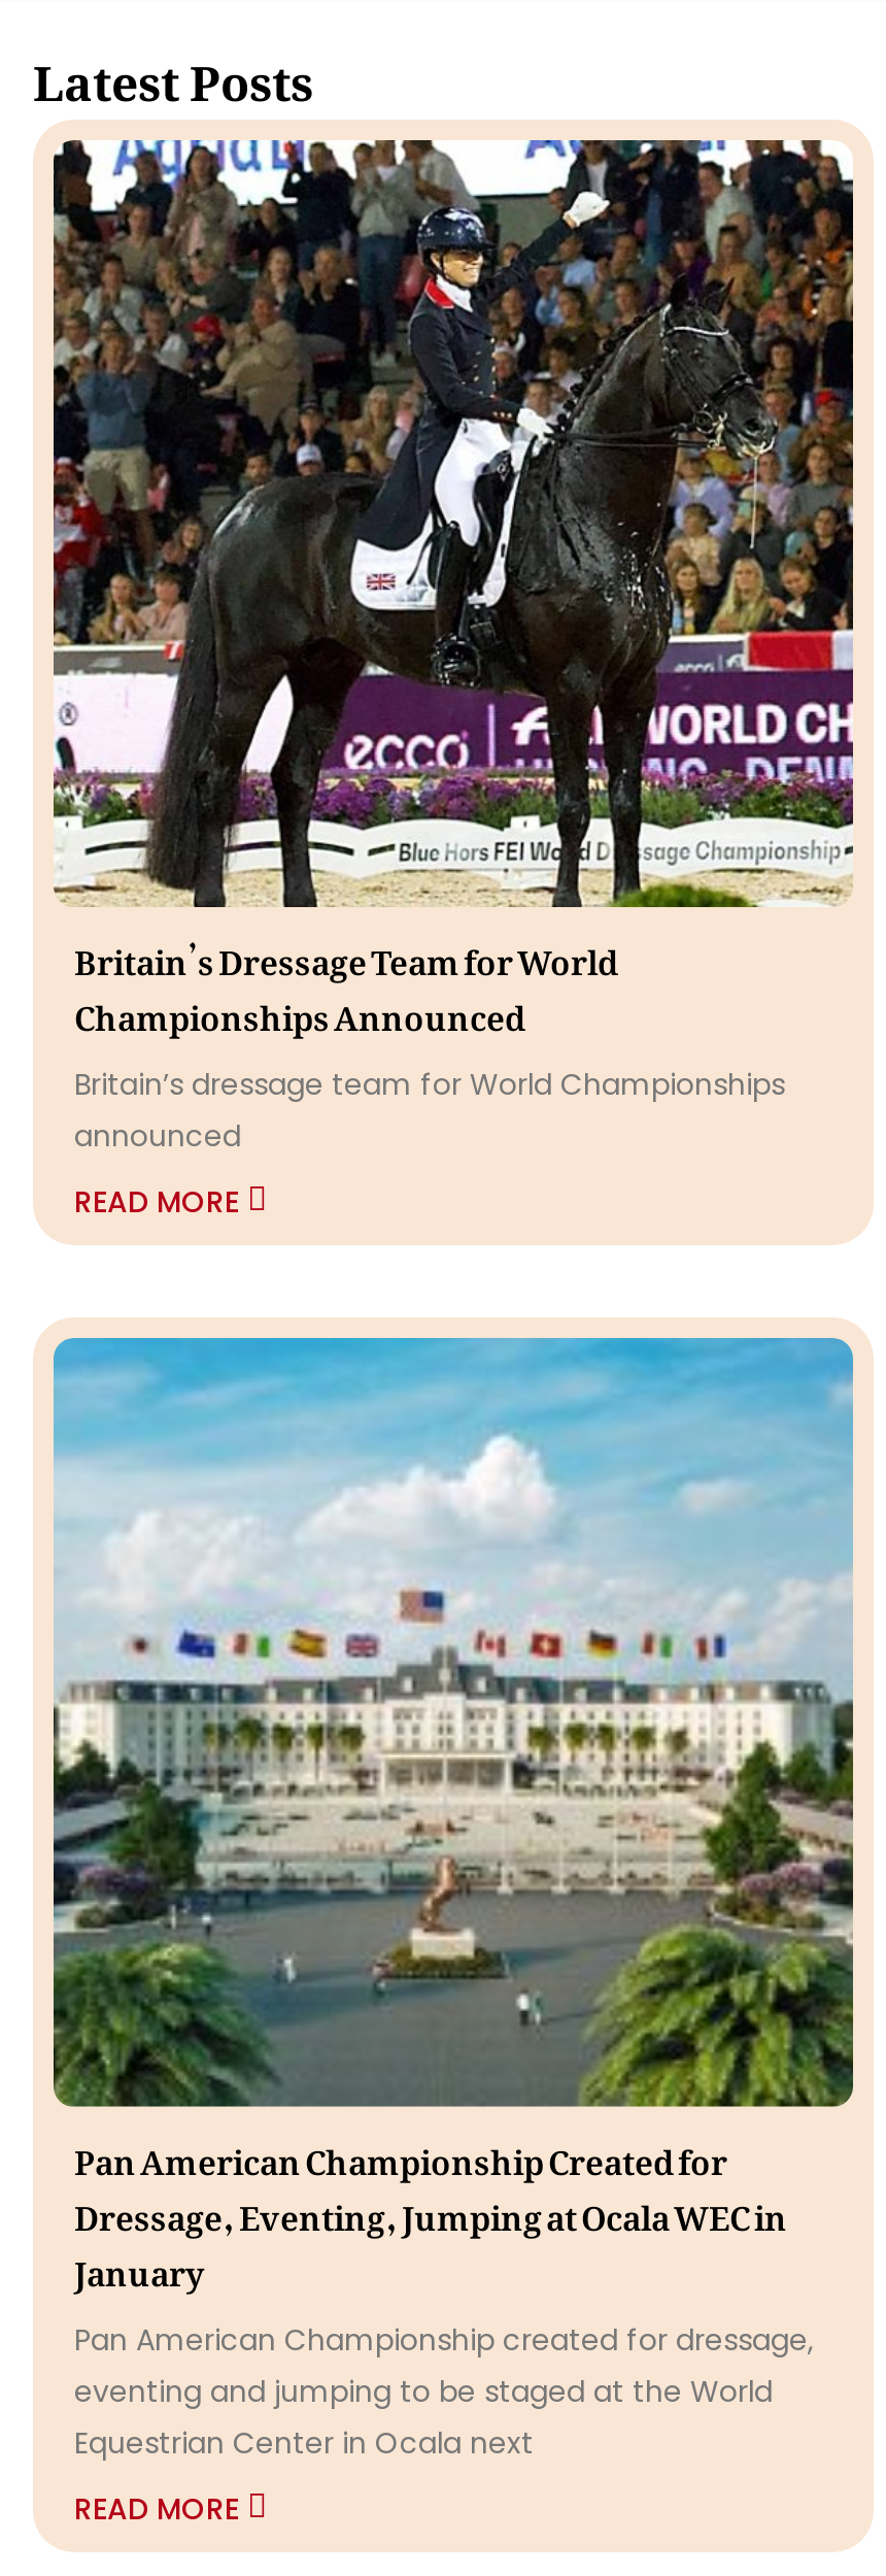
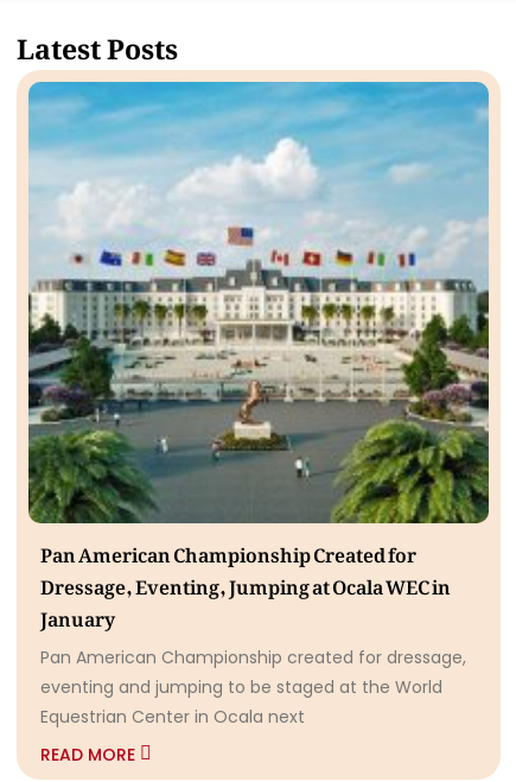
[52,138,855,1223] [image] | Britain’s Dressage Team for World | Championships Announced | Britain’s dressage team for World Championships | announced | READ MORE -> none

